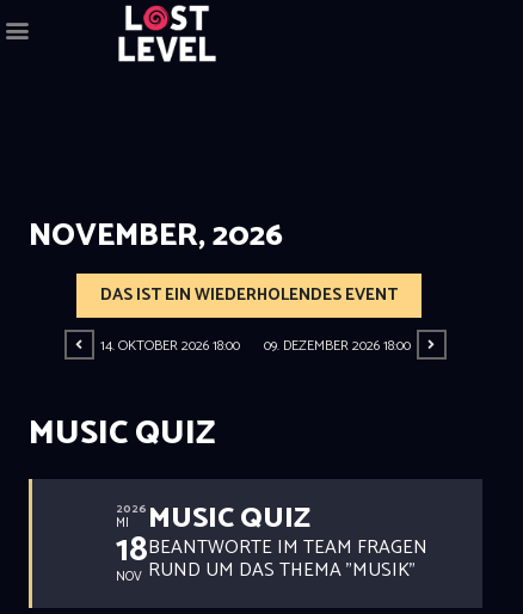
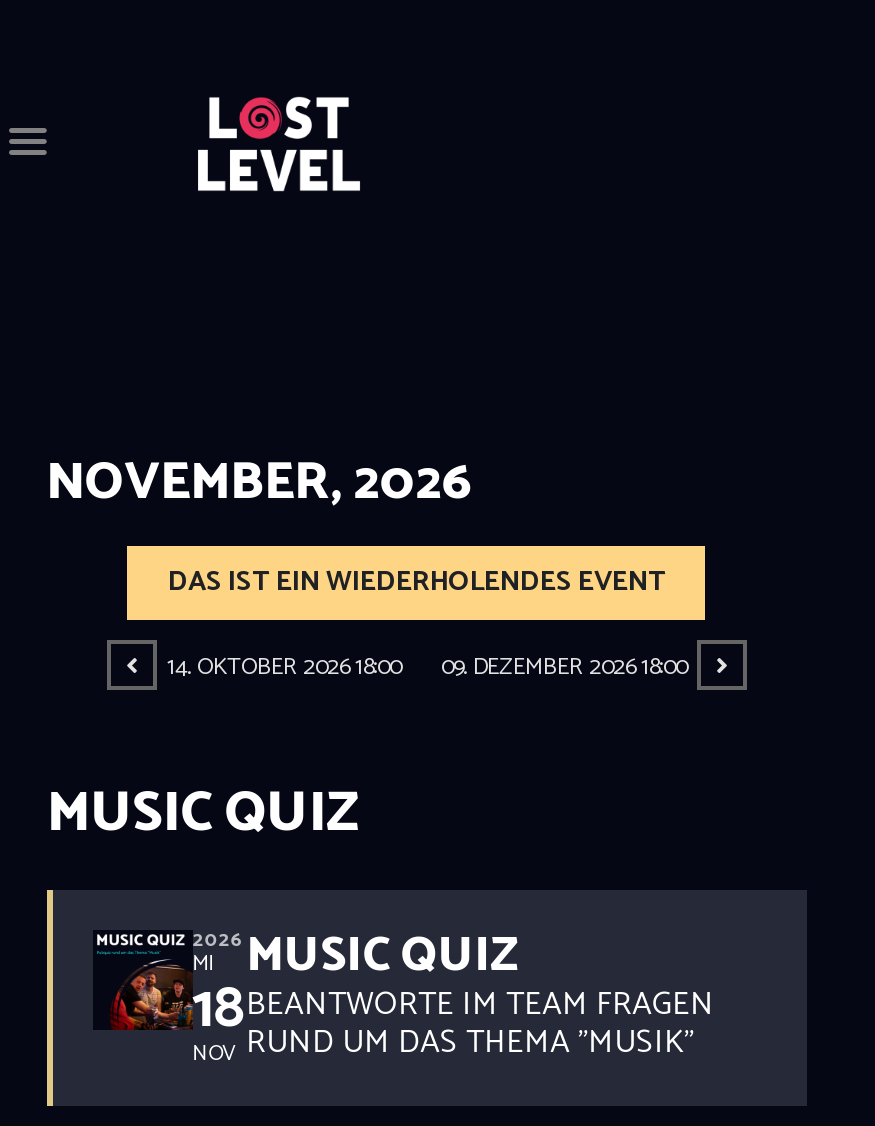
none -> [95,934,185,1030] [image]

